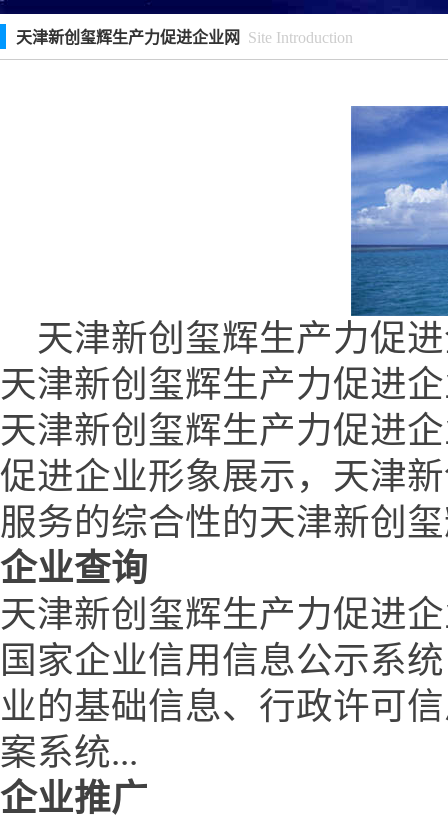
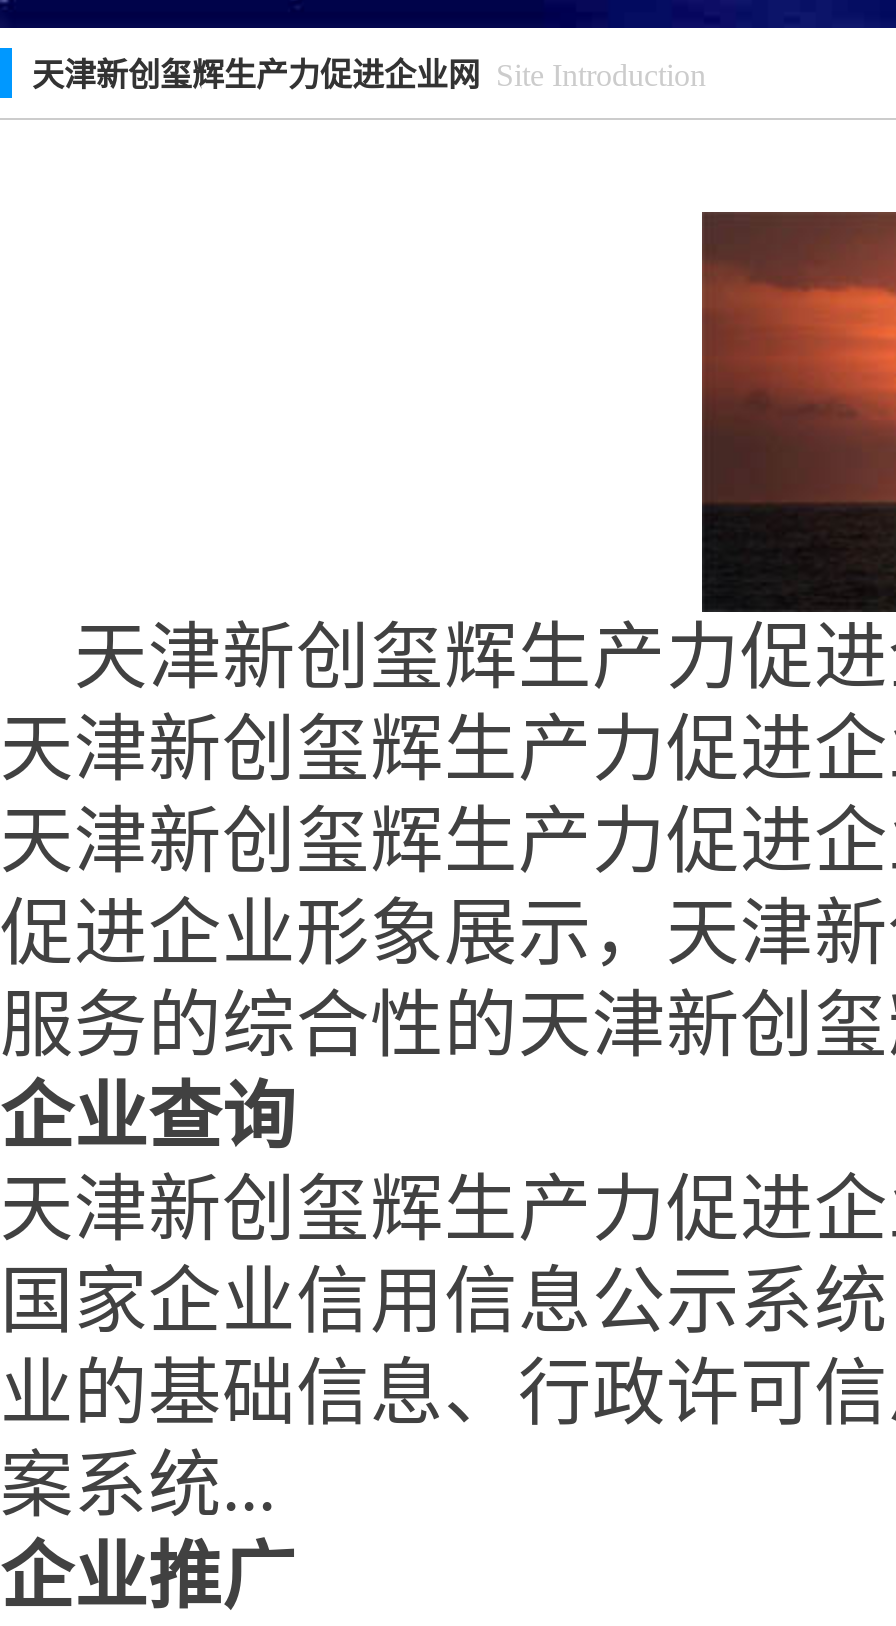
[350,105,445,316] [image] -> [700,210,890,612] [image]

